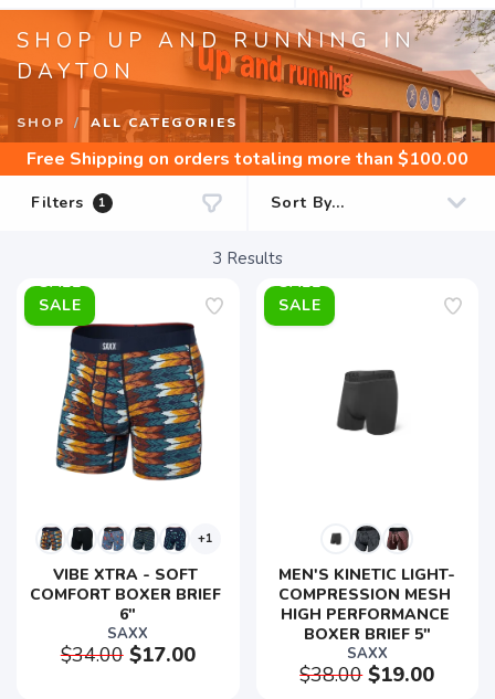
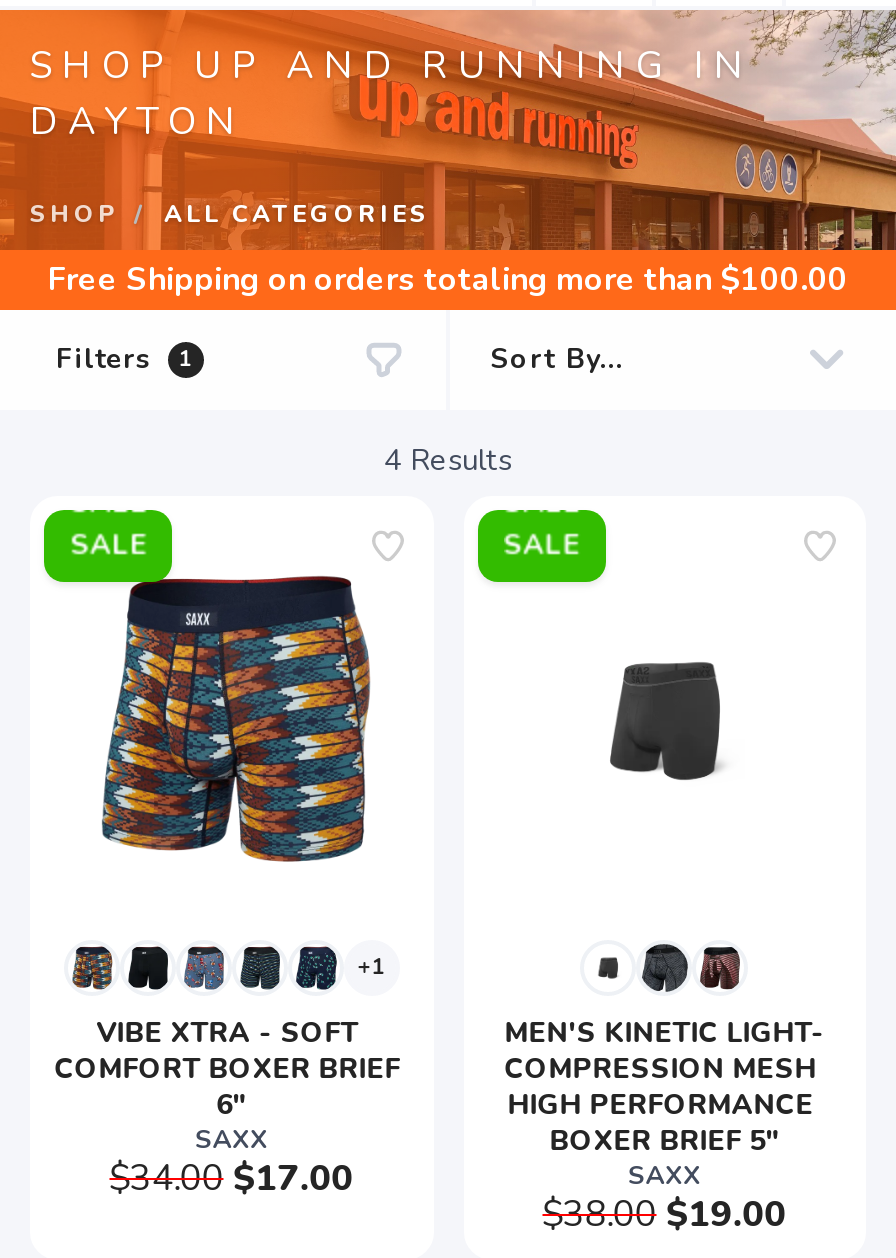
[212,247,283,269] 3 Results -> [384,440,512,480] 4 Results

